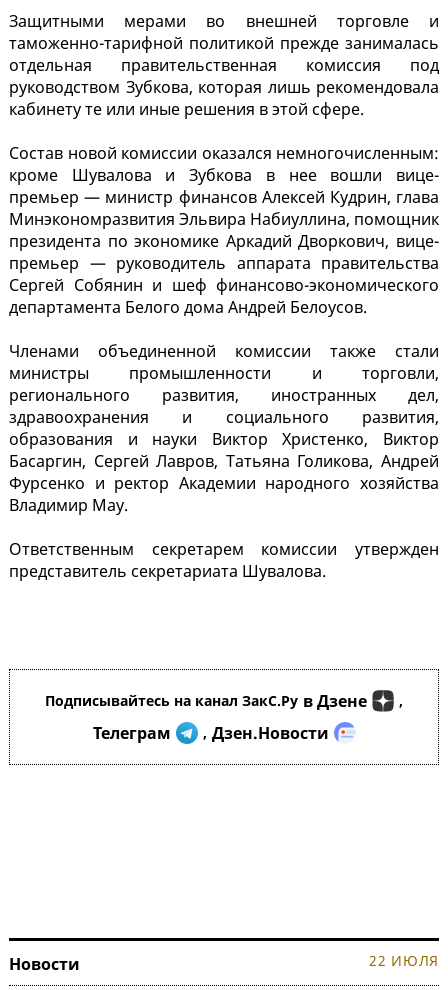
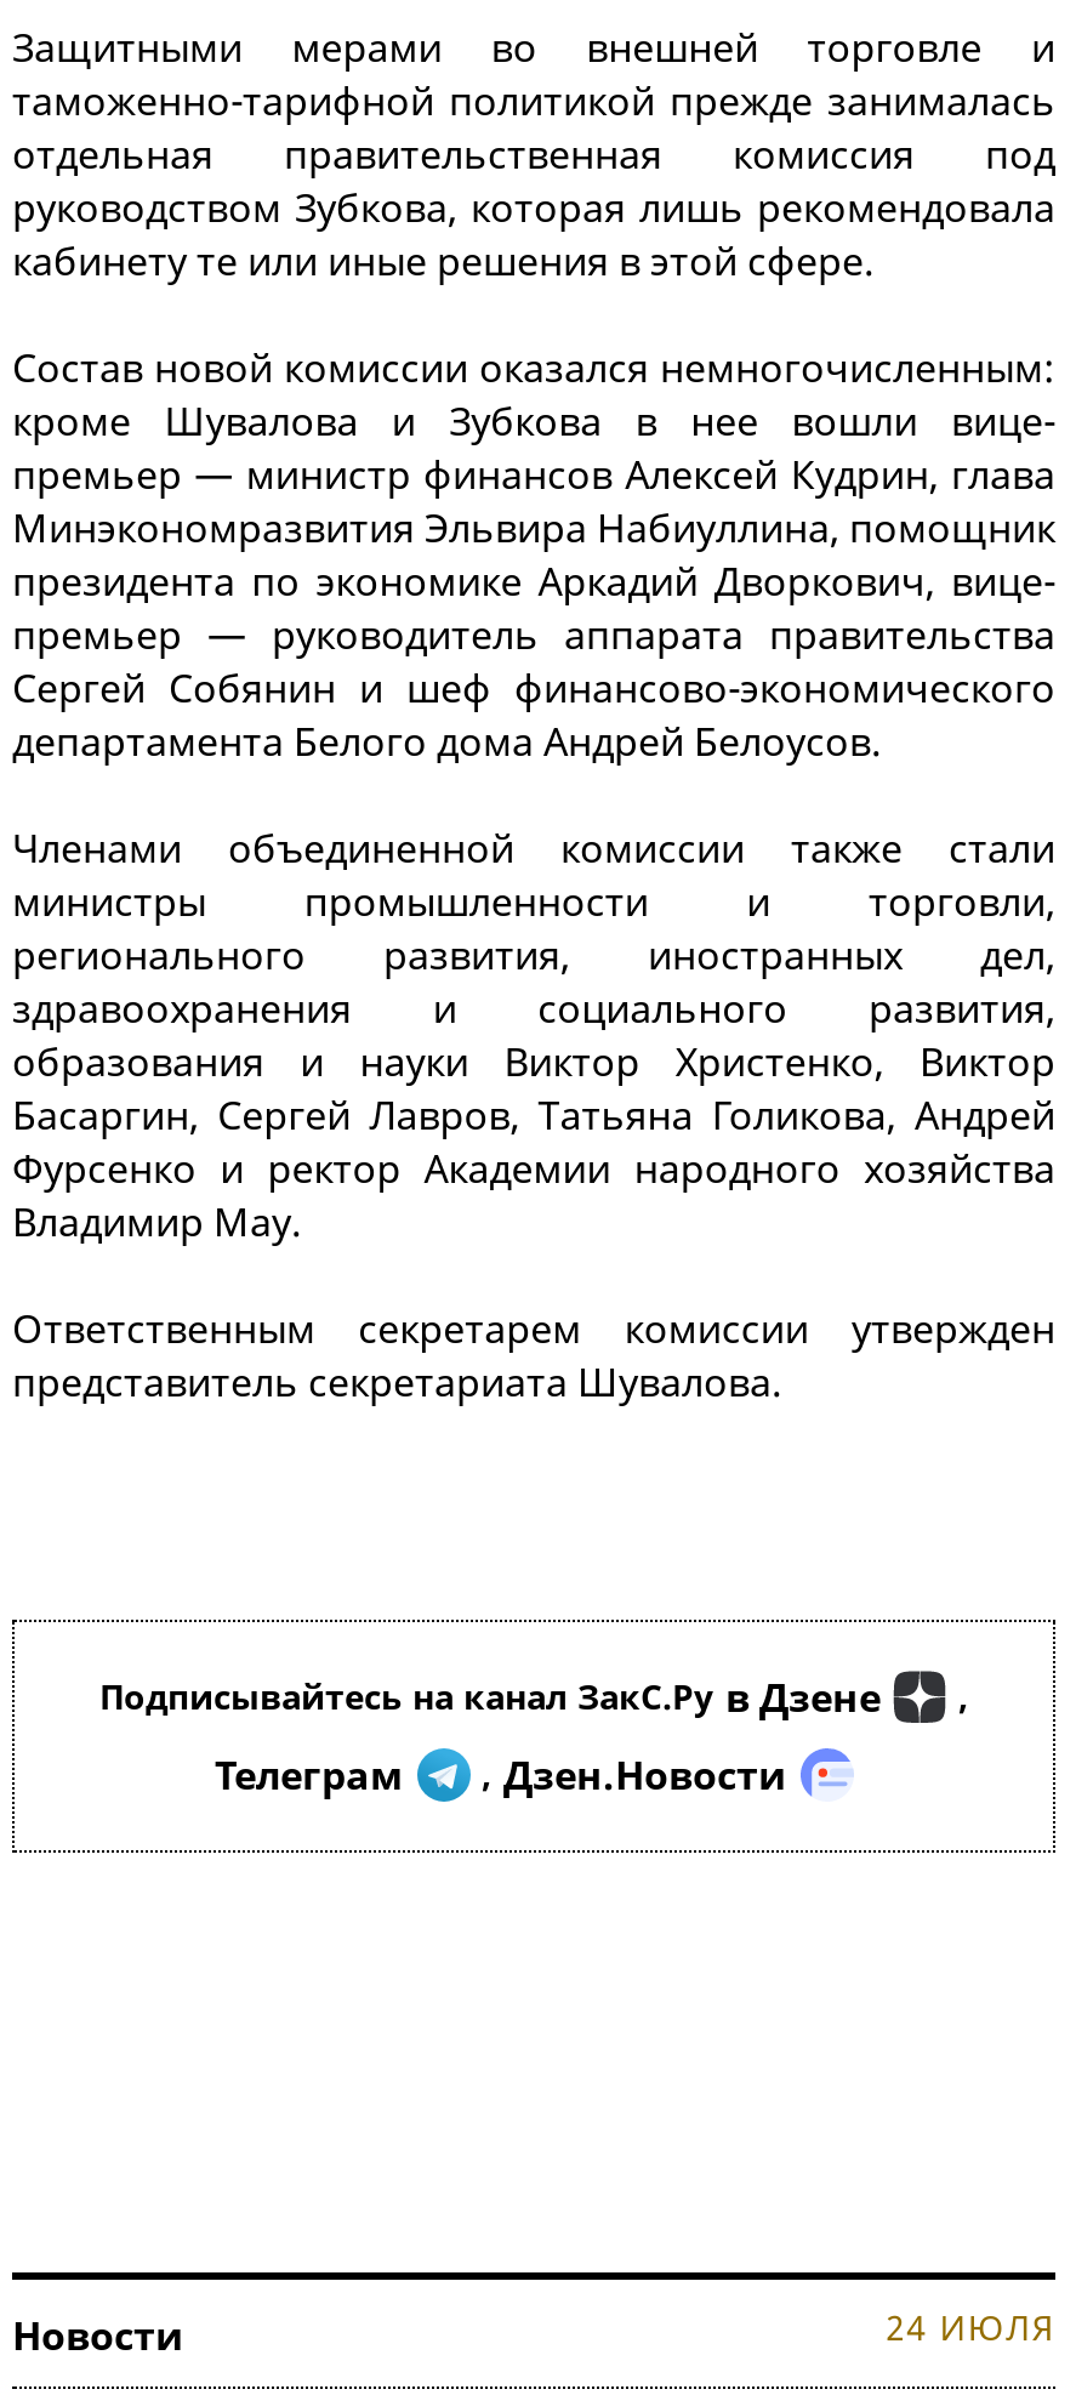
[369,951,439,970] 22 ИЮЛЯ -> [886,2304,1055,2350] 24 ИЮЛЯ

